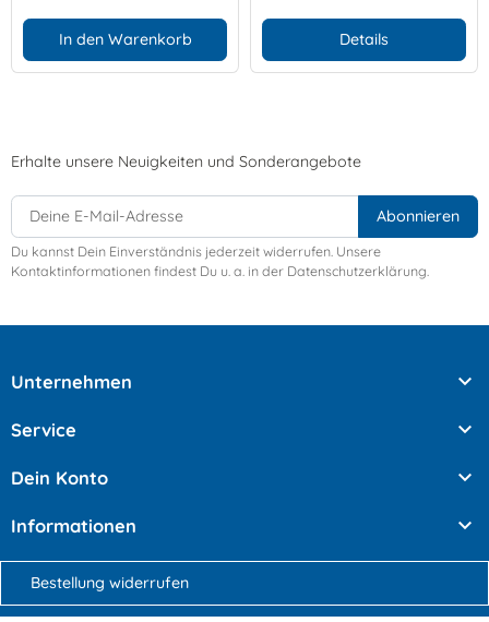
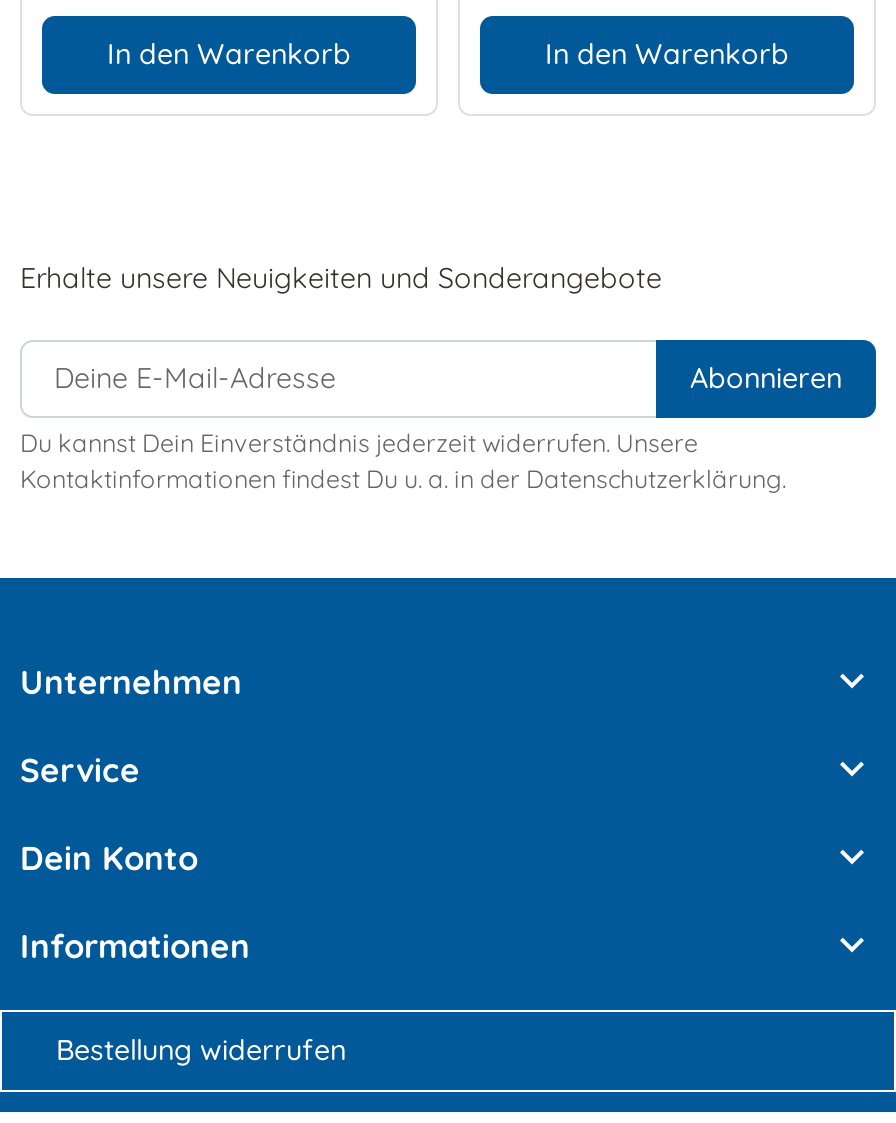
[339,30,389,49] Details -> [545,36,789,72] In den Warenkorb

